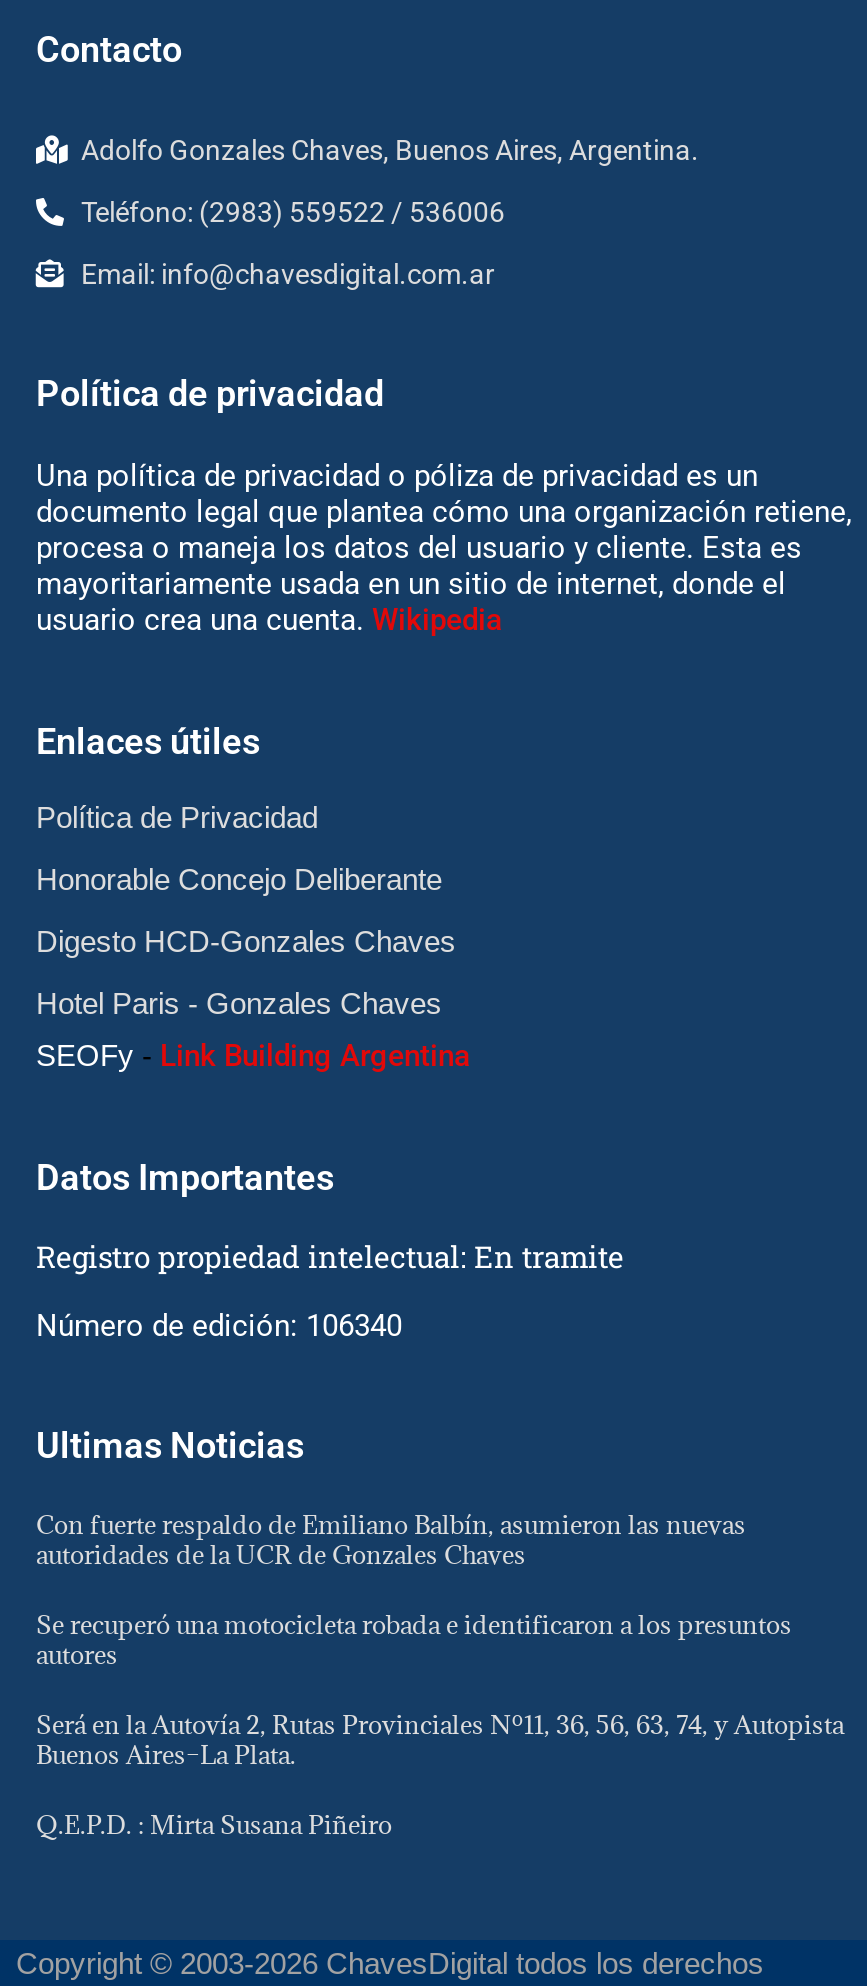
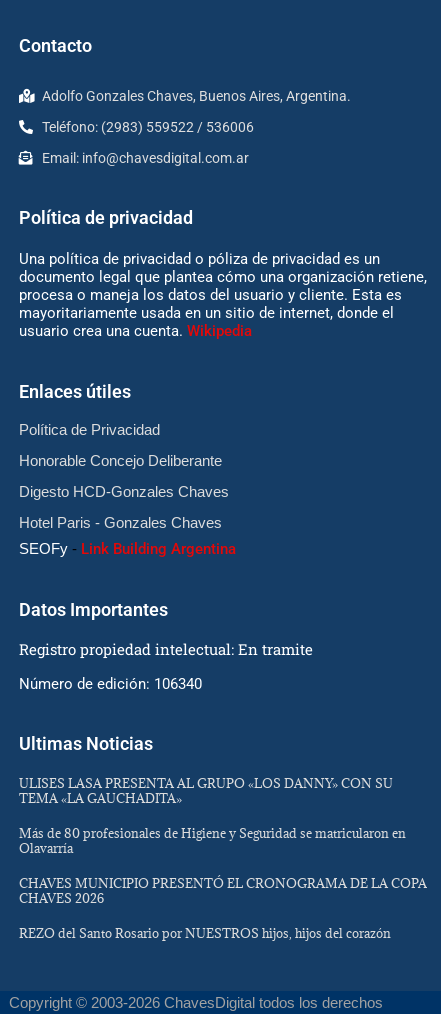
[36,1507,746,1569] Con fuerte respaldo de Emiliano Balbín, asumieron las nuevas | autoridades de la UCR de Gonzales Chaves -> [19,774,393,805] ULISES LASA PRESENTA AL GRUPO «LOS DANNY» CON SU | TEMA «LA GAUCHADITA»
[36,1607,792,1669] Se recuperó una motocicleta robada e identificaron a los presuntos | autores -> [19,824,406,855] Más de 80 profesionales de Higiene y Seguridad se matricularon en | Olavarría
[36,1707,844,1769] Será en la Autovía 2, Rutas Provinciales Nº11, 36, 56, 63, 74, y Autopista | Buenos Aires–La Plata. -> [19,874,427,905] CHAVES MUNICIPIO PRESENTÓ EL CRONOGRAMA DE LA COPA | CHAVES 2026
[36,1807,392,1839] Q.E.P.D. : Mirta Susana Piñeiro -> [19,924,391,940] REZO del Santo Rosario por NUESTROS hijos, hijos del corazón

